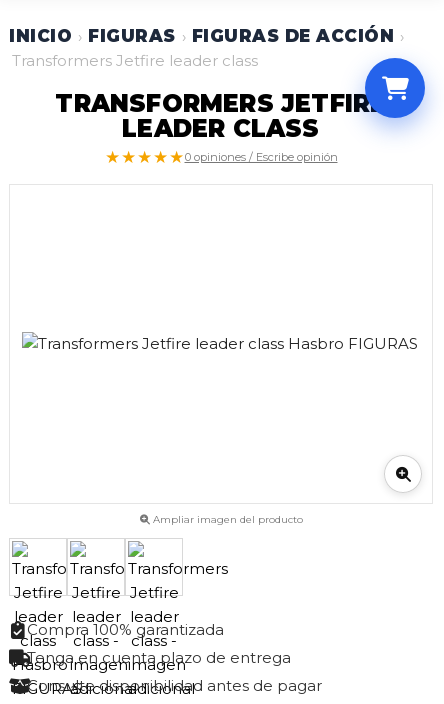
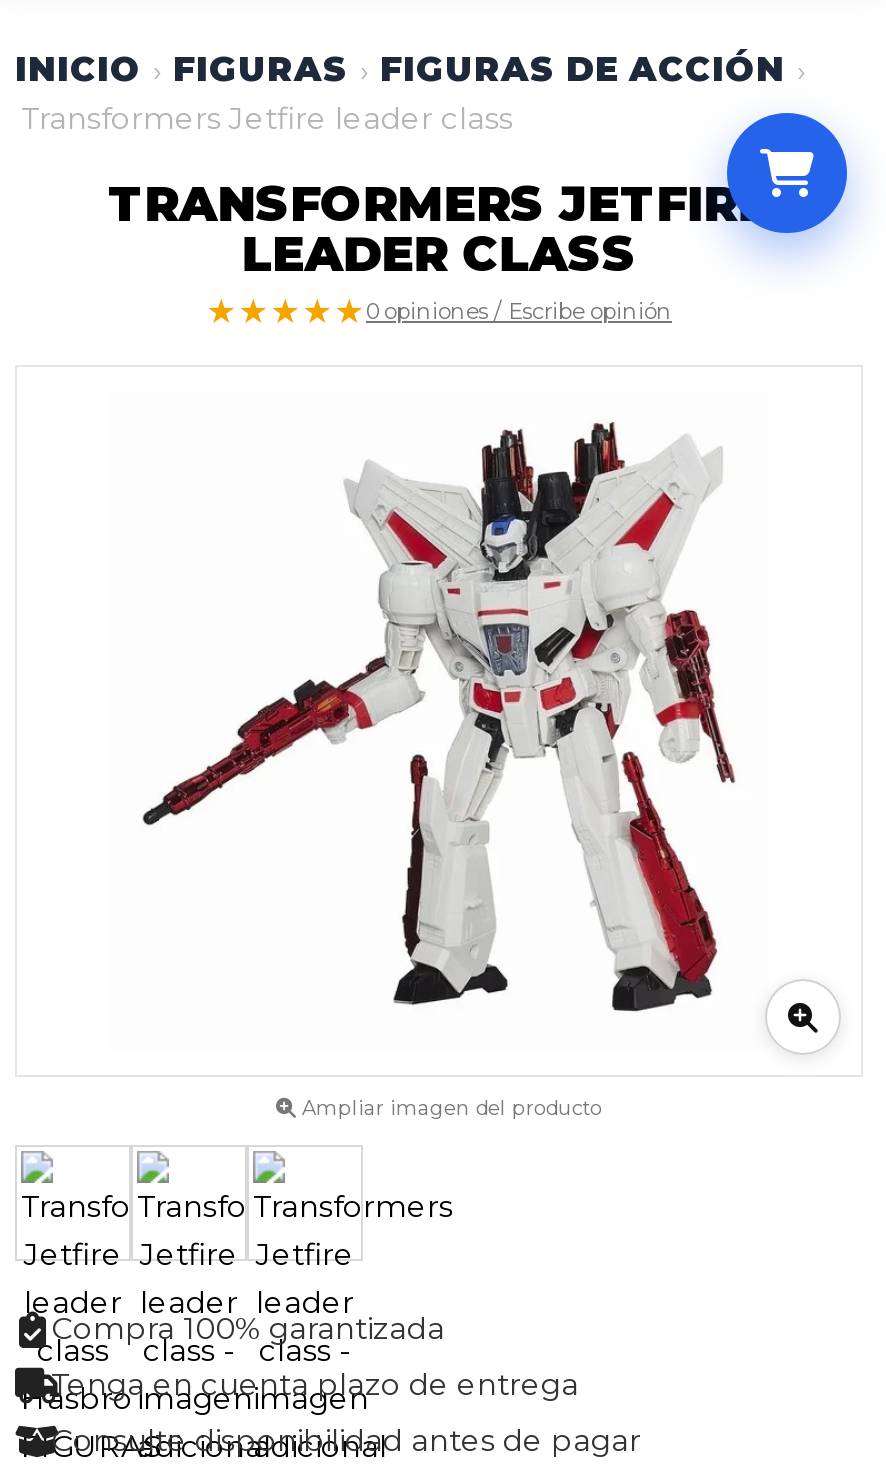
none -> [141,421,737,1013] [image]

